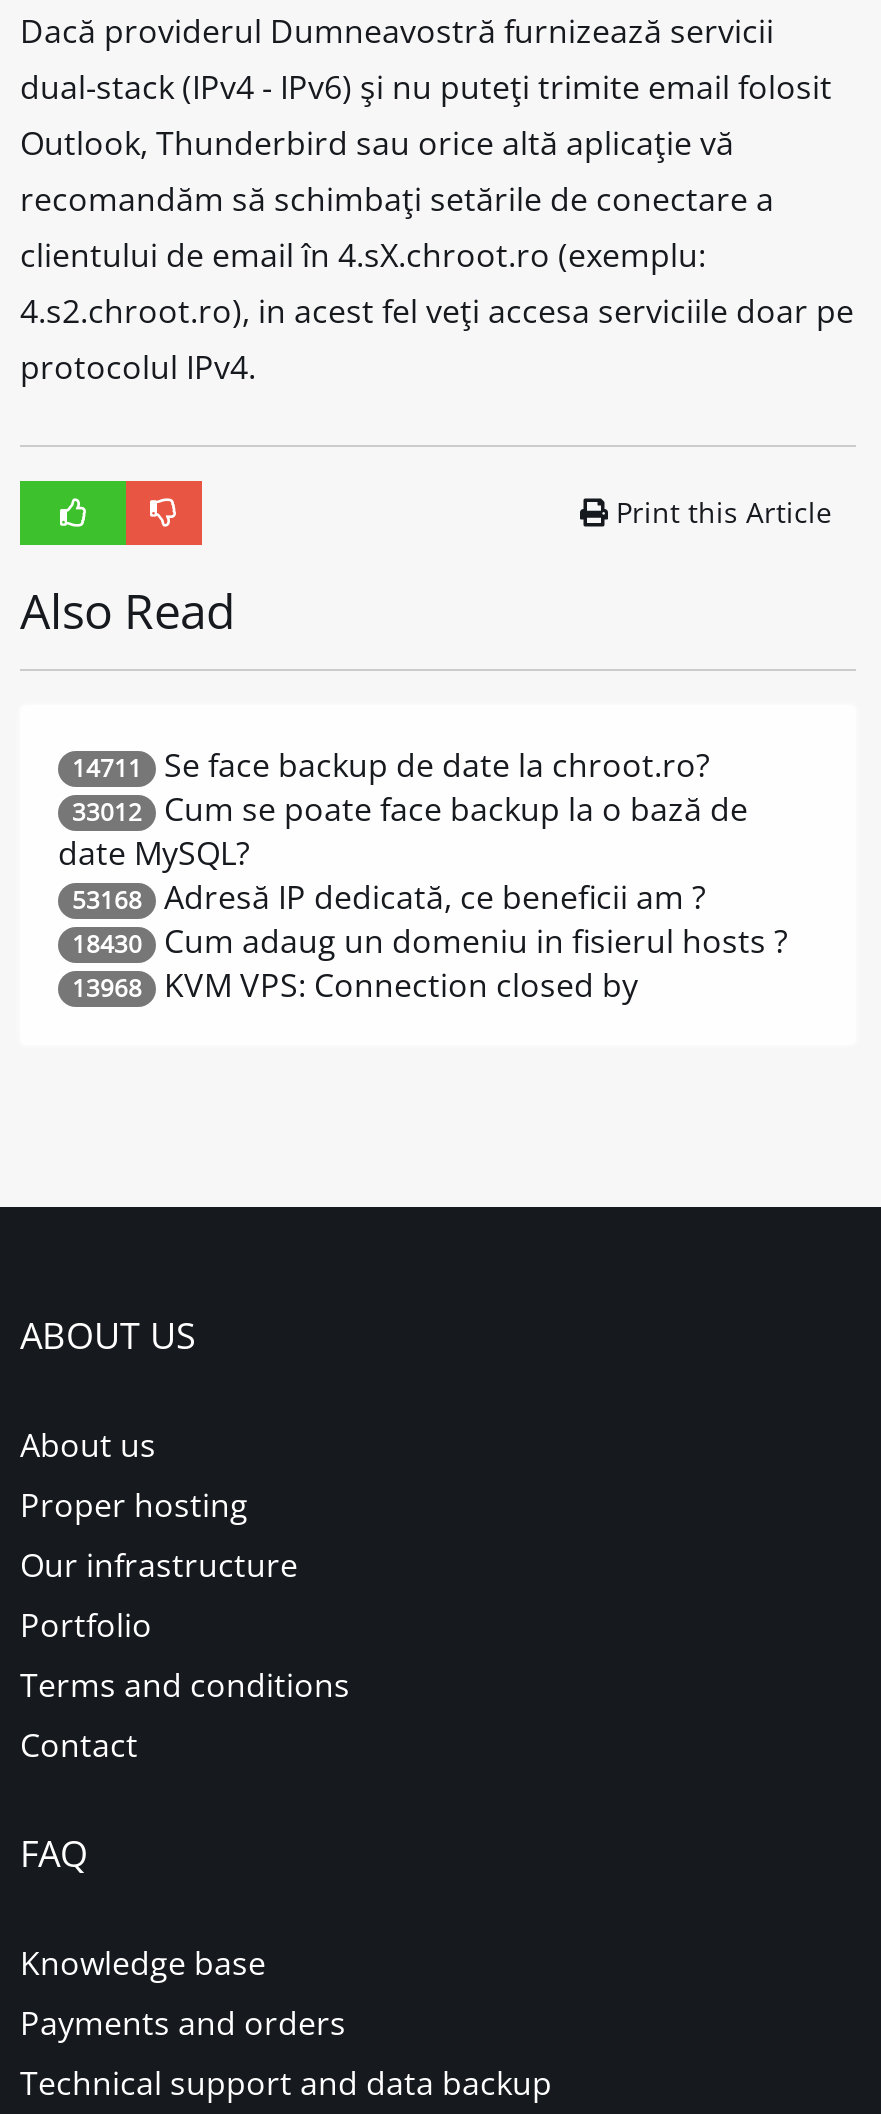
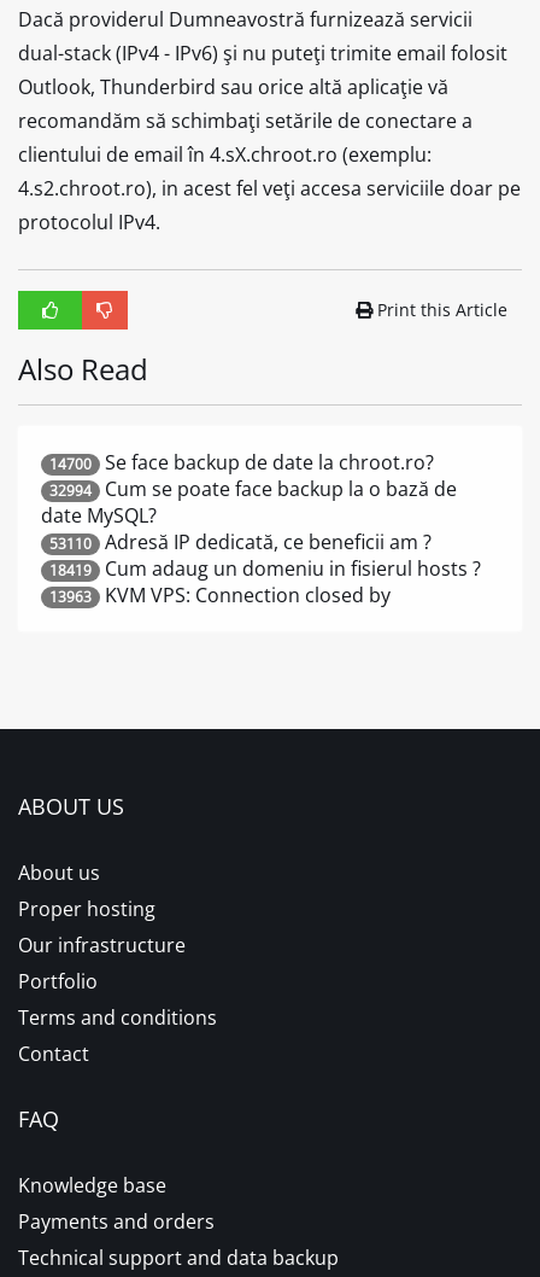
[72,743,710,787] 14711 Se face backup de date la chroot.ro? -> [49,449,434,476] 14700 Se face backup de date la chroot.ro?
[72,787,748,831] 33012 Cum se poate face backup la o bază de -> [49,476,457,502] 32994 Cum se poate face backup la o bază de
[72,875,706,919] 53168 Adresă IP dedicată, ce beneficii am ? -> [49,529,432,555] 53110 Adresă IP dedicată, ce beneficii am ?
[72,919,788,963] 18430 Cum adaug un domeniu in fisierul hosts ? -> [49,555,481,582] 18419 Cum adaug un domeniu in fisierul hosts ?
[72,963,638,1007] 13968 KVM VPS: Connection closed by -> [49,582,391,608] 13963 KVM VPS: Connection closed by

